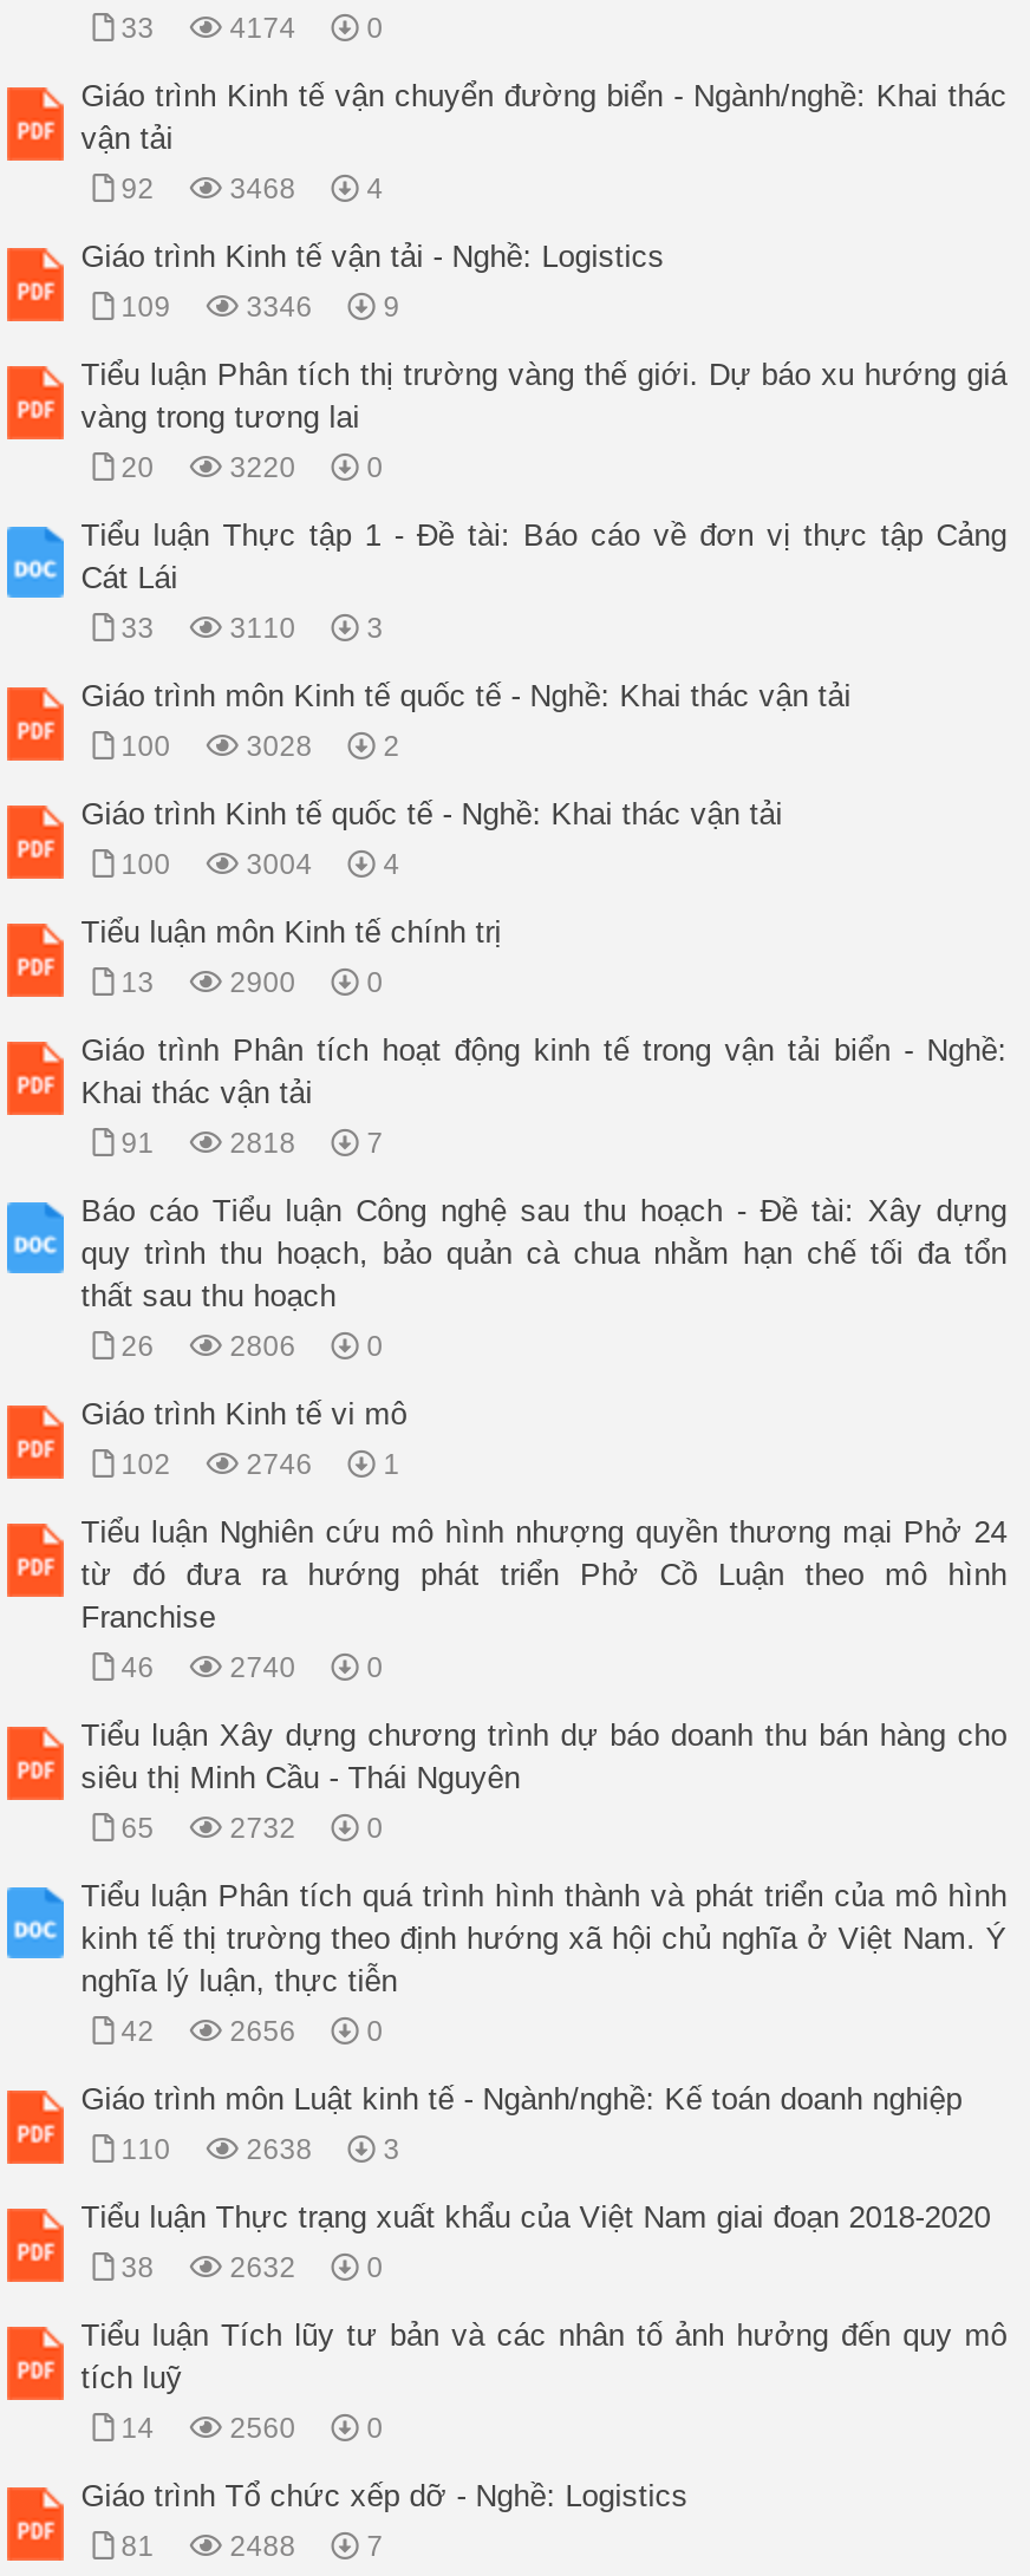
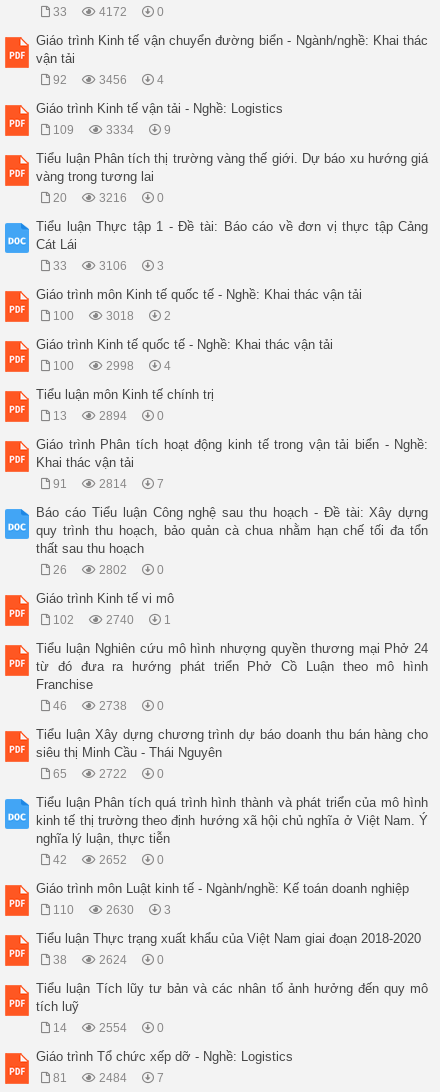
[230,12,296,45] 4174 -> [99,5,127,19] 4172
[230,172,296,206] 3468 -> [99,73,127,87] 3456
[246,291,312,324] 3346 -> [106,123,134,137] 3334
[230,451,296,484] 3220 -> [99,191,127,205] 3216
[230,612,296,645] 3110 -> [99,259,127,273] 3106
[246,730,312,763] 3028 -> [106,309,134,323] 3018
[246,848,312,881] 3004 -> [106,359,134,373] 2998
[230,966,296,999] 2900 -> [99,409,127,423] 2894
[230,1127,296,1160] 2818 -> [99,477,127,491] 2814
[230,1330,296,1363] 2806 -> [99,563,127,577] 2802
[246,1448,312,1481] 2746 -> [106,613,134,627] 2740
[230,1651,296,1684] 2740 -> [99,699,127,713] 2738
[230,1812,296,1845] 2732 -> [99,767,127,781] 2722
[230,2015,296,2048] 2656 -> [99,853,127,867] 2652
[246,2133,312,2166] 2638 -> [106,903,134,917] 2630
[230,2251,296,2284] 2632 -> [99,953,127,967] 2624
[230,2412,296,2445] 2560 -> [99,1021,127,1035] 2554
[230,2530,296,2563] 2488 -> [99,1071,127,1085] 2484

